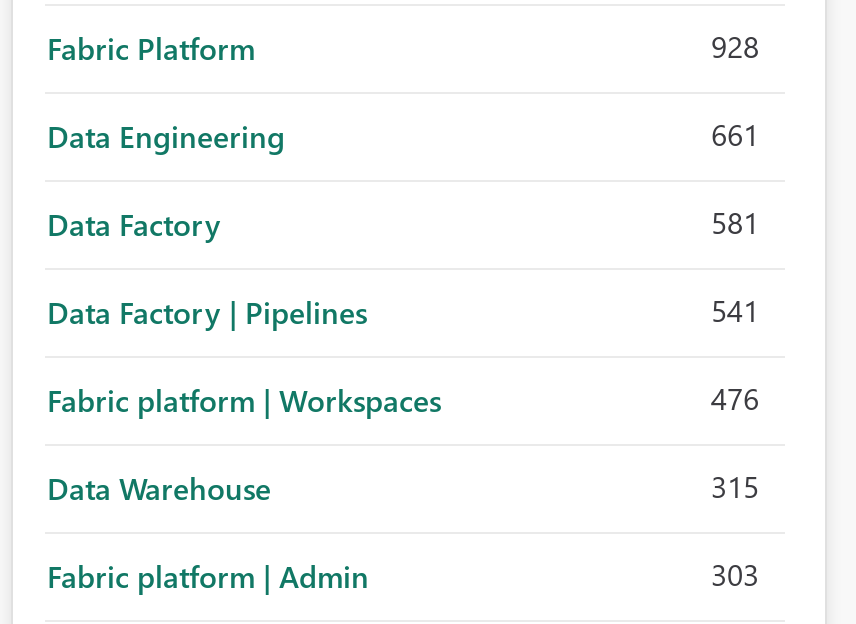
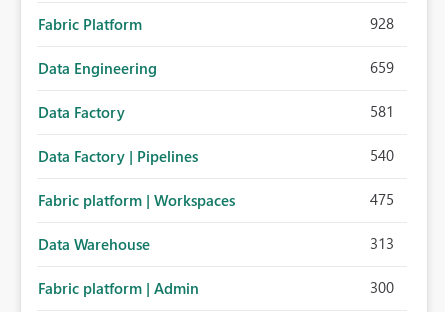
[711,114,759,154] 661 -> [370,57,394,77] 659
[711,290,759,330] 541 -> [370,145,394,165] 540
[711,378,759,418] 476 -> [370,189,394,209] 475
[711,466,759,506] 315 -> [370,233,394,253] 313
[711,554,759,594] 303 -> [370,277,394,297] 300

